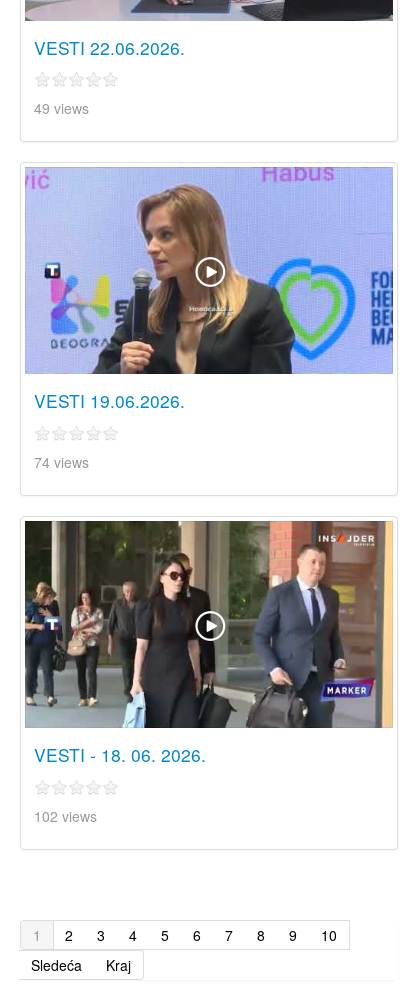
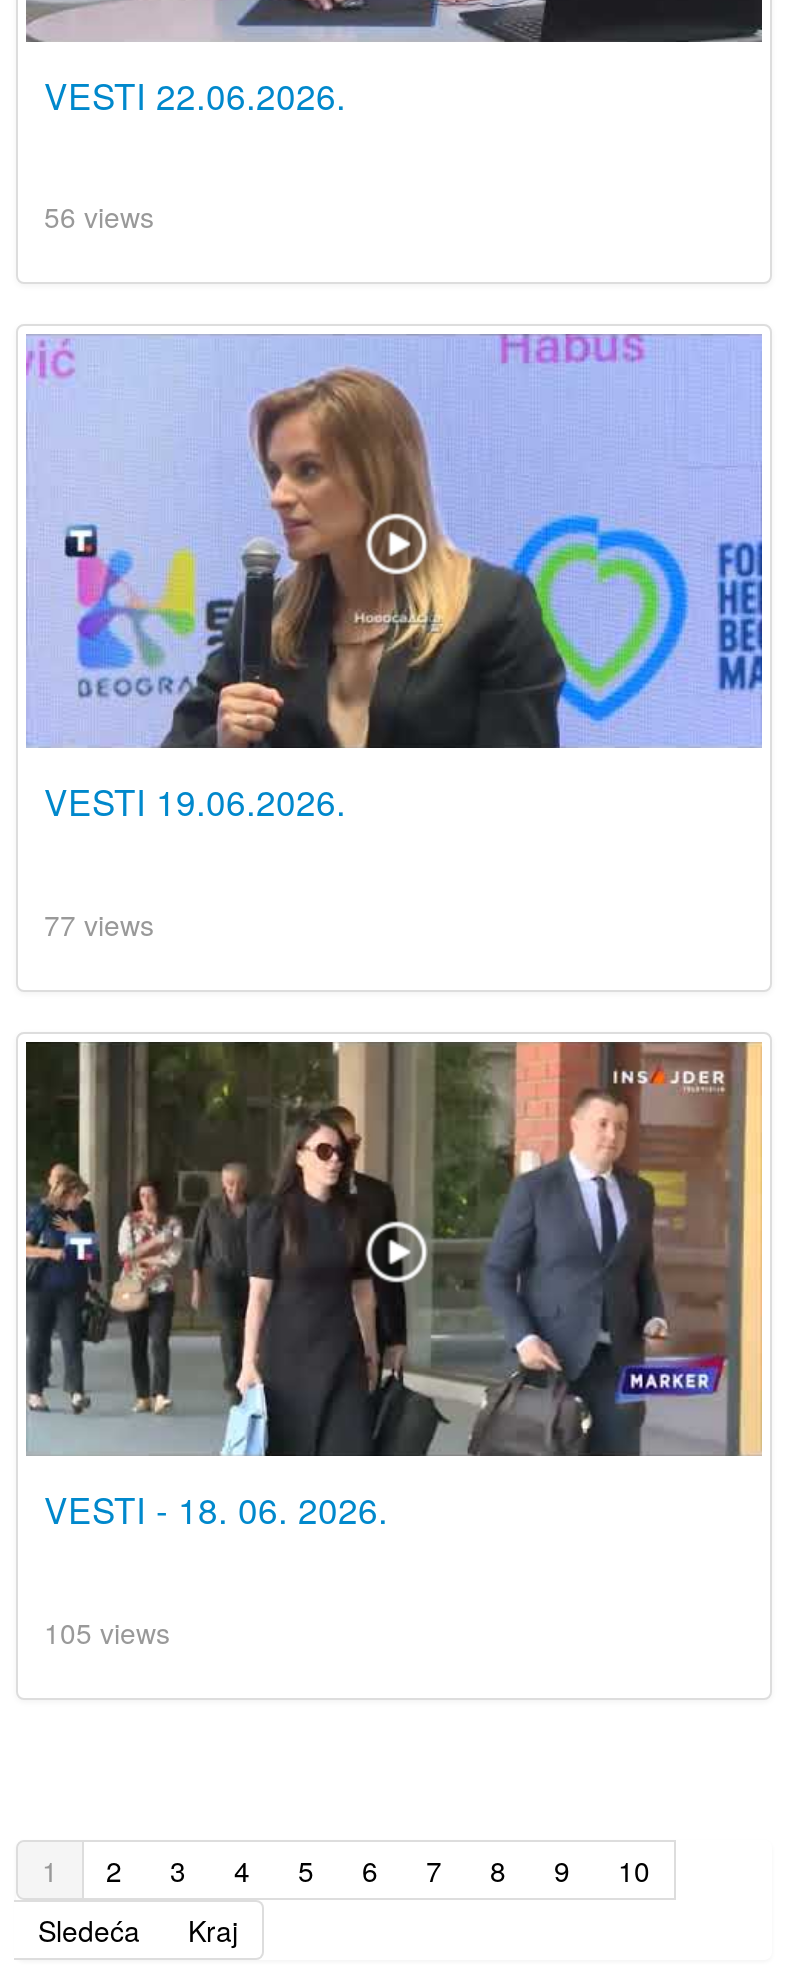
[34,98,89,118] 49 views -> [44,197,154,237] 56 views
[34,452,89,472] 74 views -> [44,904,154,944] 77 views
[34,806,97,826] 102 views -> [44,1612,170,1652] 105 views

